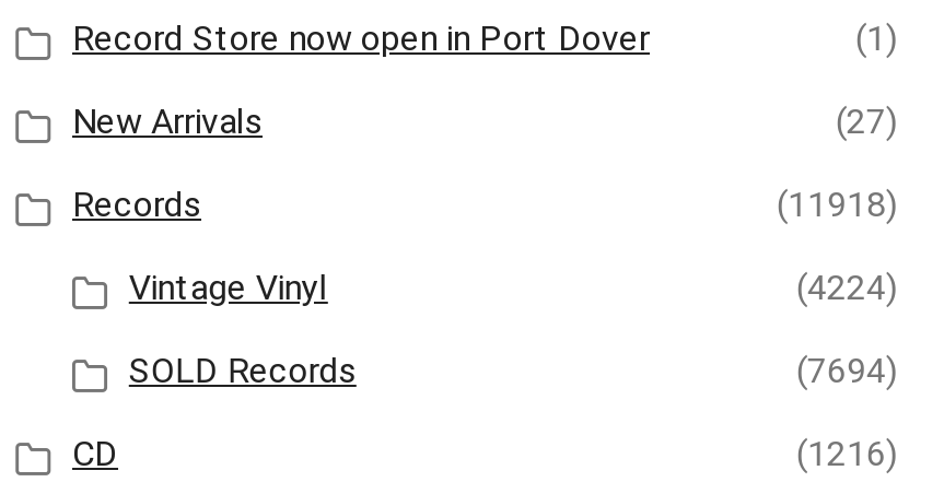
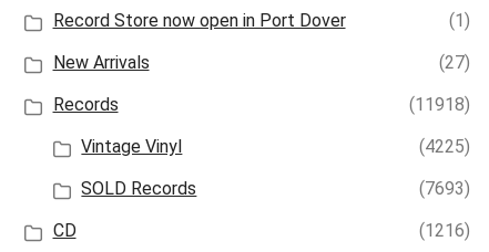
[796,267,897,309] (4224) -> [420,136,471,157] (4225)
[796,350,897,392] (7694) -> [420,178,471,199] (7693)

